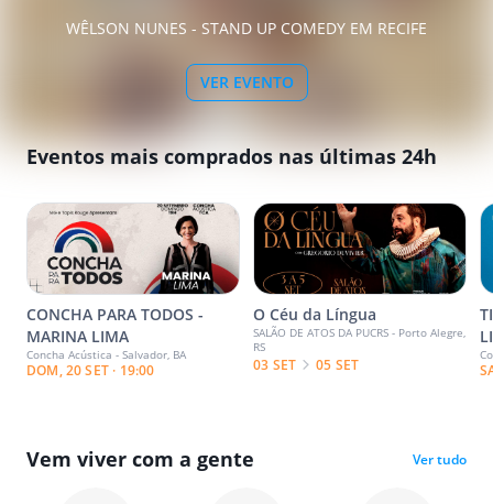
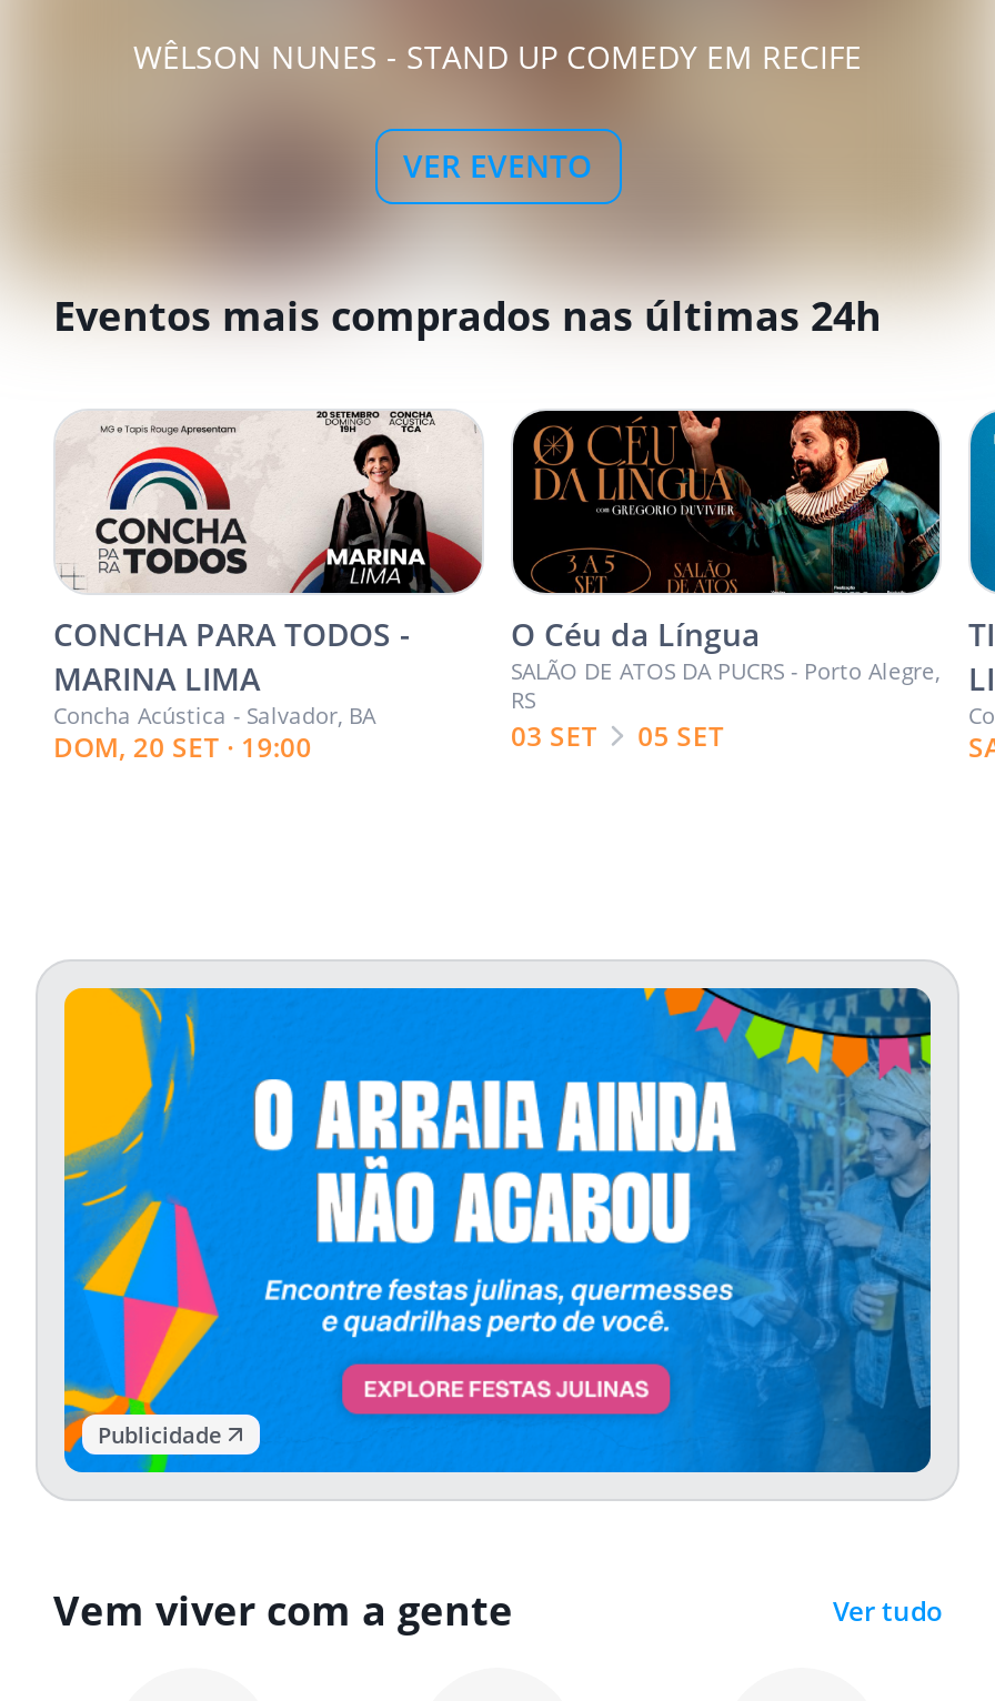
none -> [60,984,935,1477] [image] | Publicidade

